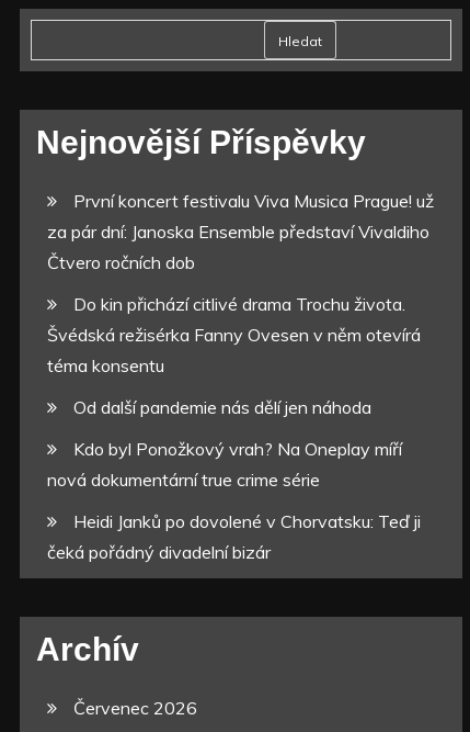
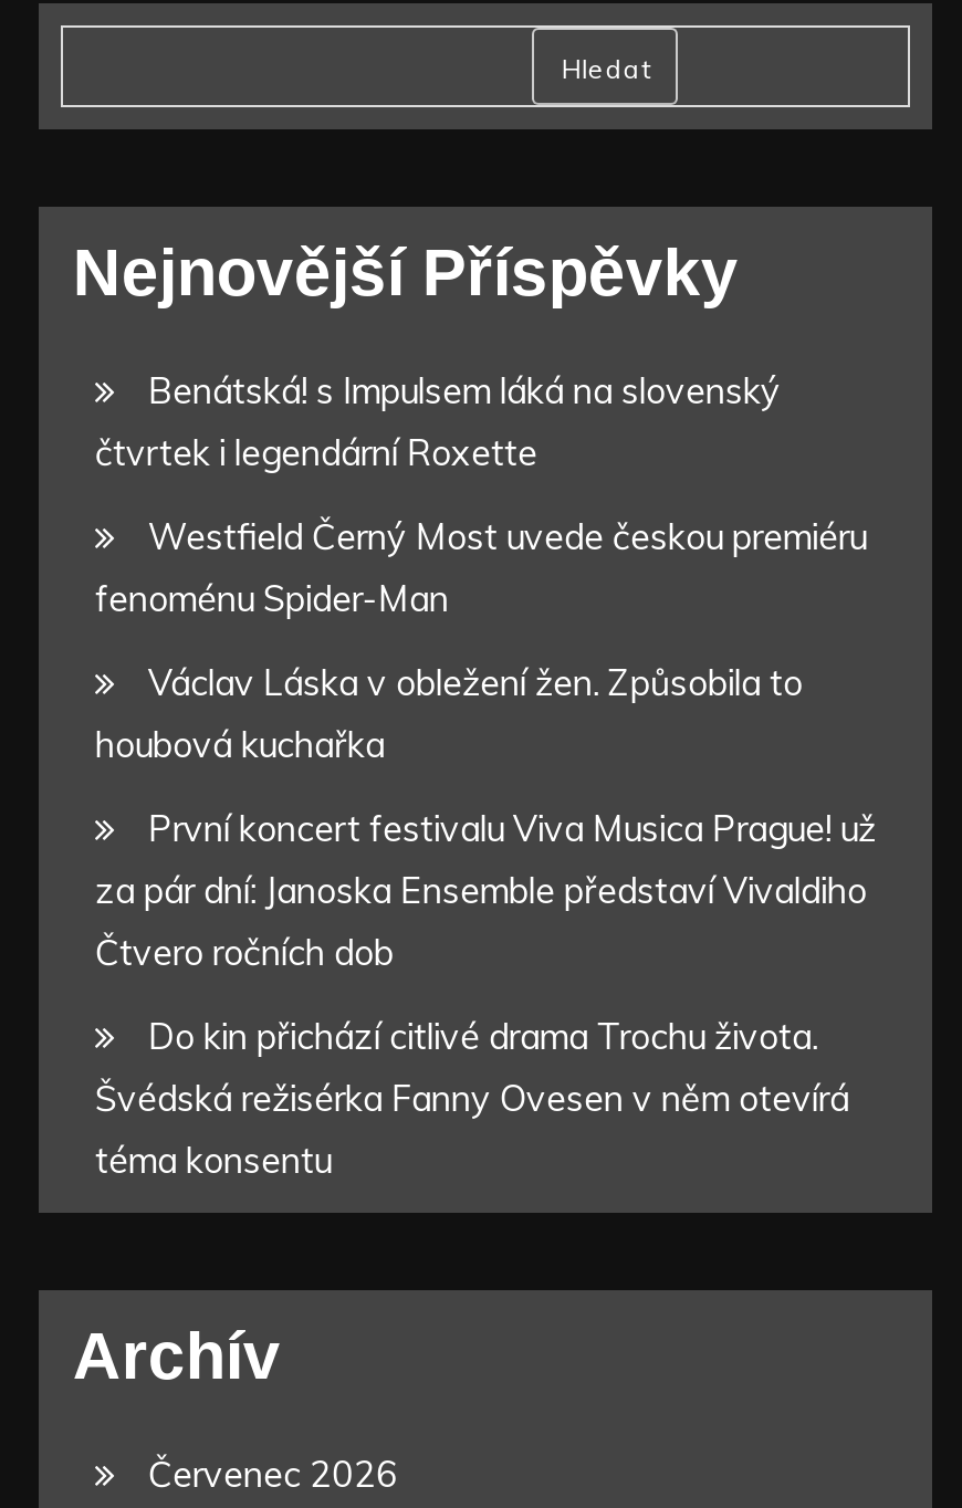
none -> [95,368,867,766] Benátská! s Impulsem láká na slovenský | čtvrtek i legendární Roxette | Westfield Černý Most uvede českou premiéru | fenoménu Spider-Man | Václav Láska v obležení žen. Způsobila to | houbová kuchařka
moved [48,190,434,377] -> [95,806,876,1182]: První koncert festivalu Viva Musica Prague! už | za pár dní: Janoska Ensemble představí Vivaldiho | Čtvero ročních dob | Do kin přichází citlivé drama Trochu života. | Švédská režisérka Fanny Ovesen v něm otevírá | téma konsentu
[48,396,421,563] Od další pandemie nás dělí jen náhoda | Kdo byl Ponožkový vrah? Na Oneplay míří | nová dokumentární true crime série | Heidi Janků po dovolené v Chorvatsku: Teď ji | čeká pořádný divadelní bizár -> none

